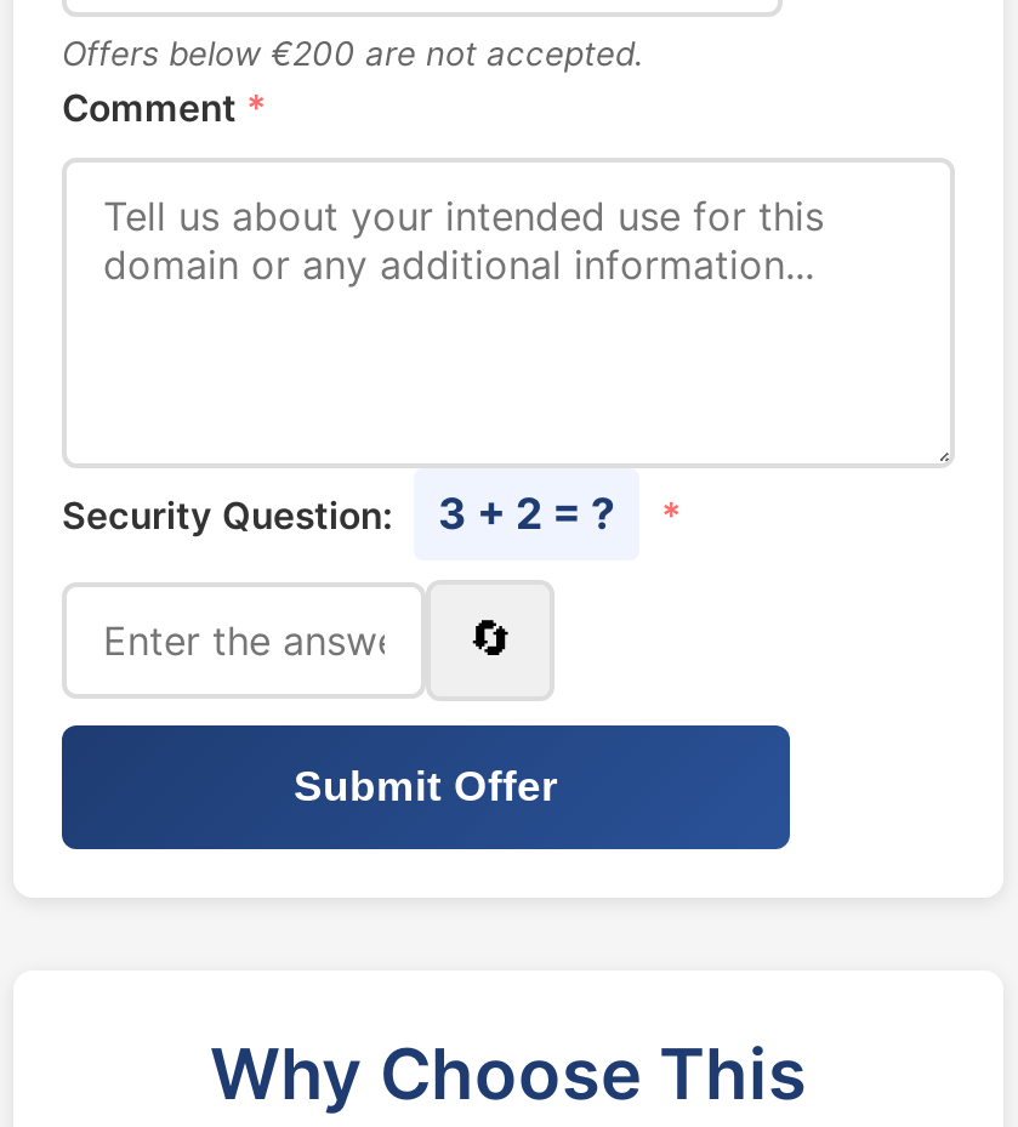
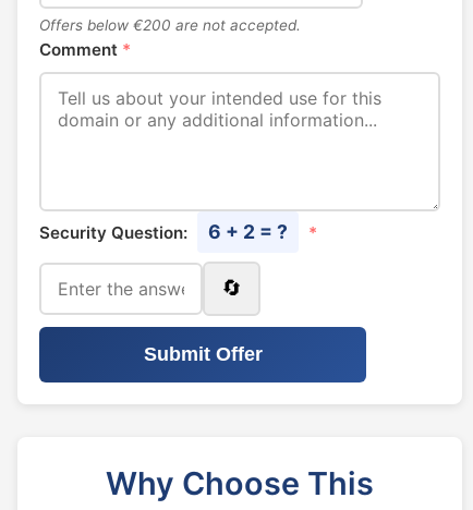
[438,488,615,539] 3 + 2 = ? -> [208,220,288,243] 6 + 2 = ?

